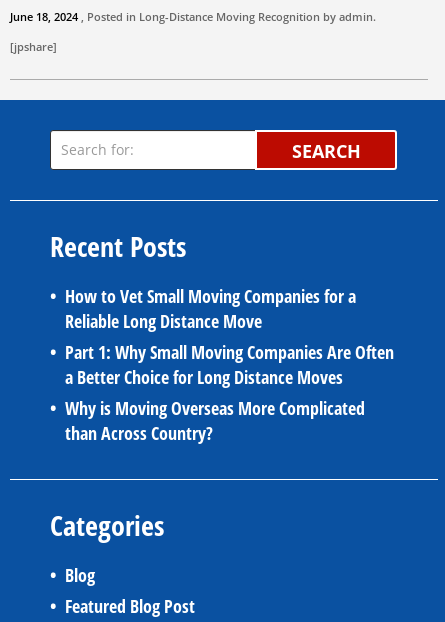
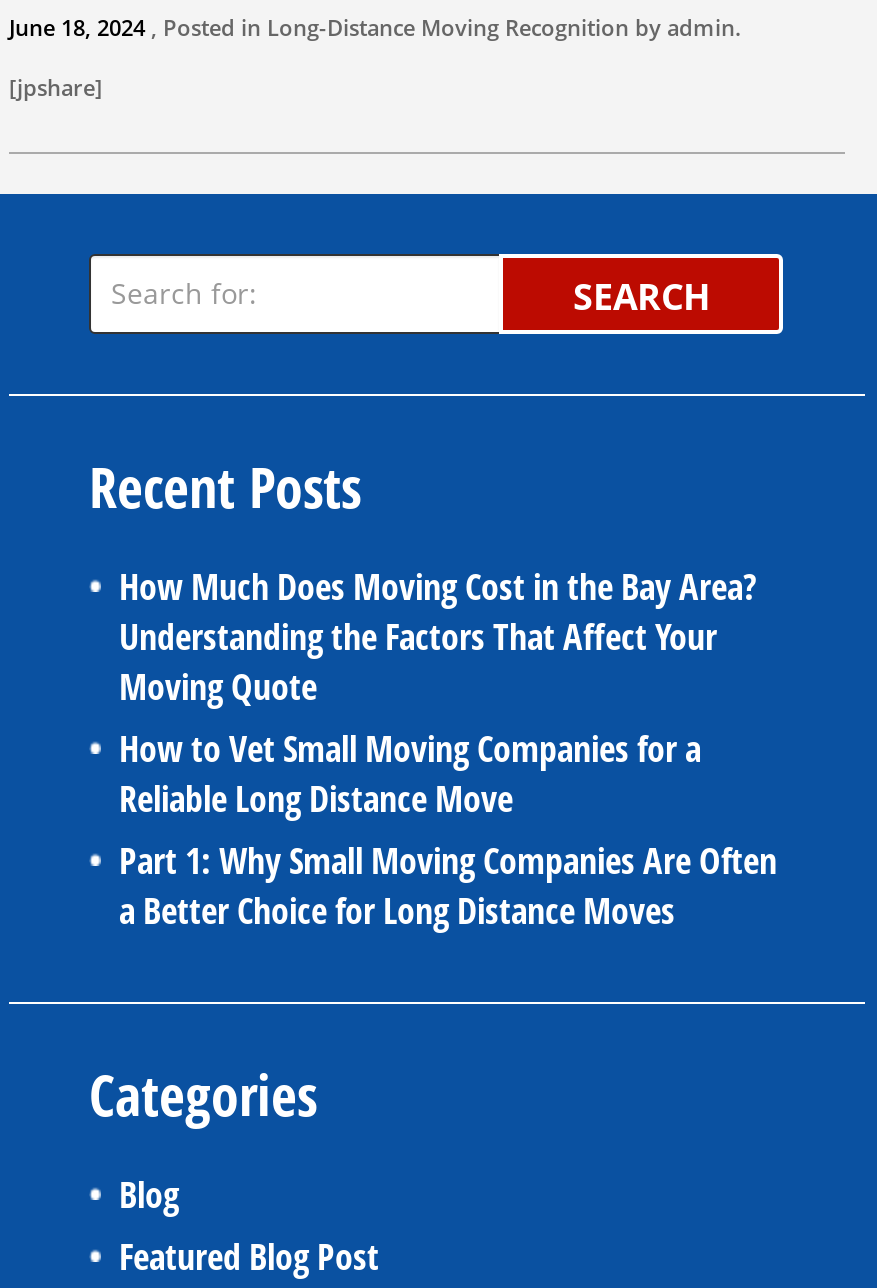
none -> [119,561,757,709] How Much Does Moving Cost in the Bay Area? | Understanding the Factors That Affect Your | Moving Quote
moved [65,284,394,389] -> [119,723,777,933]: How to Vet Small Moving Companies for a | Reliable Long Distance Move | Part 1: Why Small Moving Companies Are Often | a Better Choice for Long Distance Moves
[65,396,365,445] Why is Moving Overseas More Complicated | than Across Country? -> none

